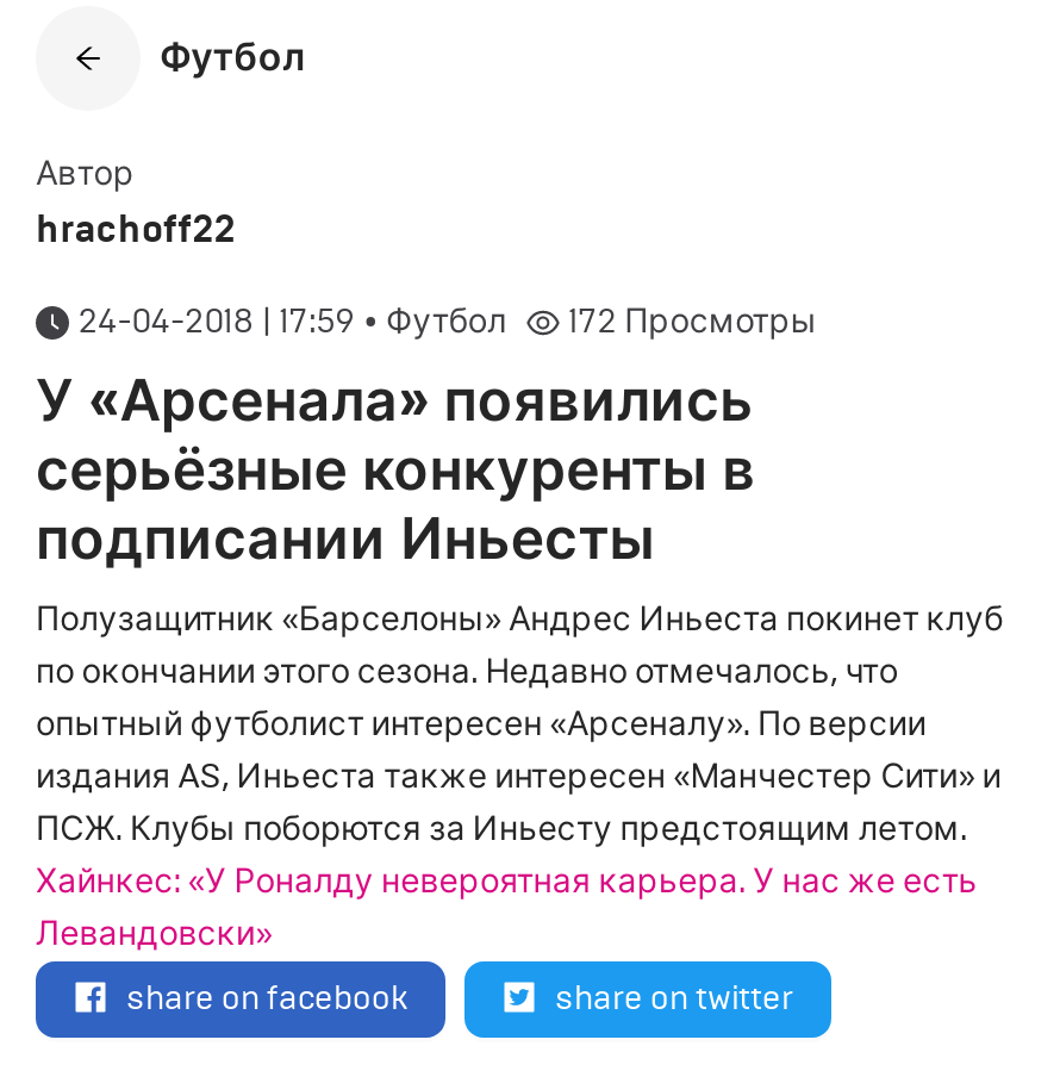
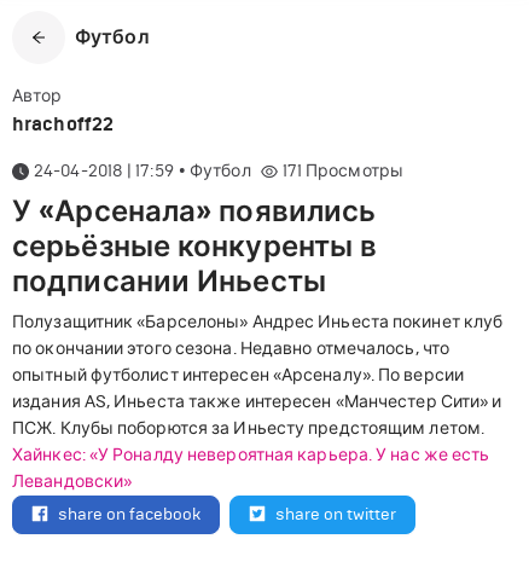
[568,301,817,342] 172 Просмотры -> [282,161,403,181] 171 Просмотры

